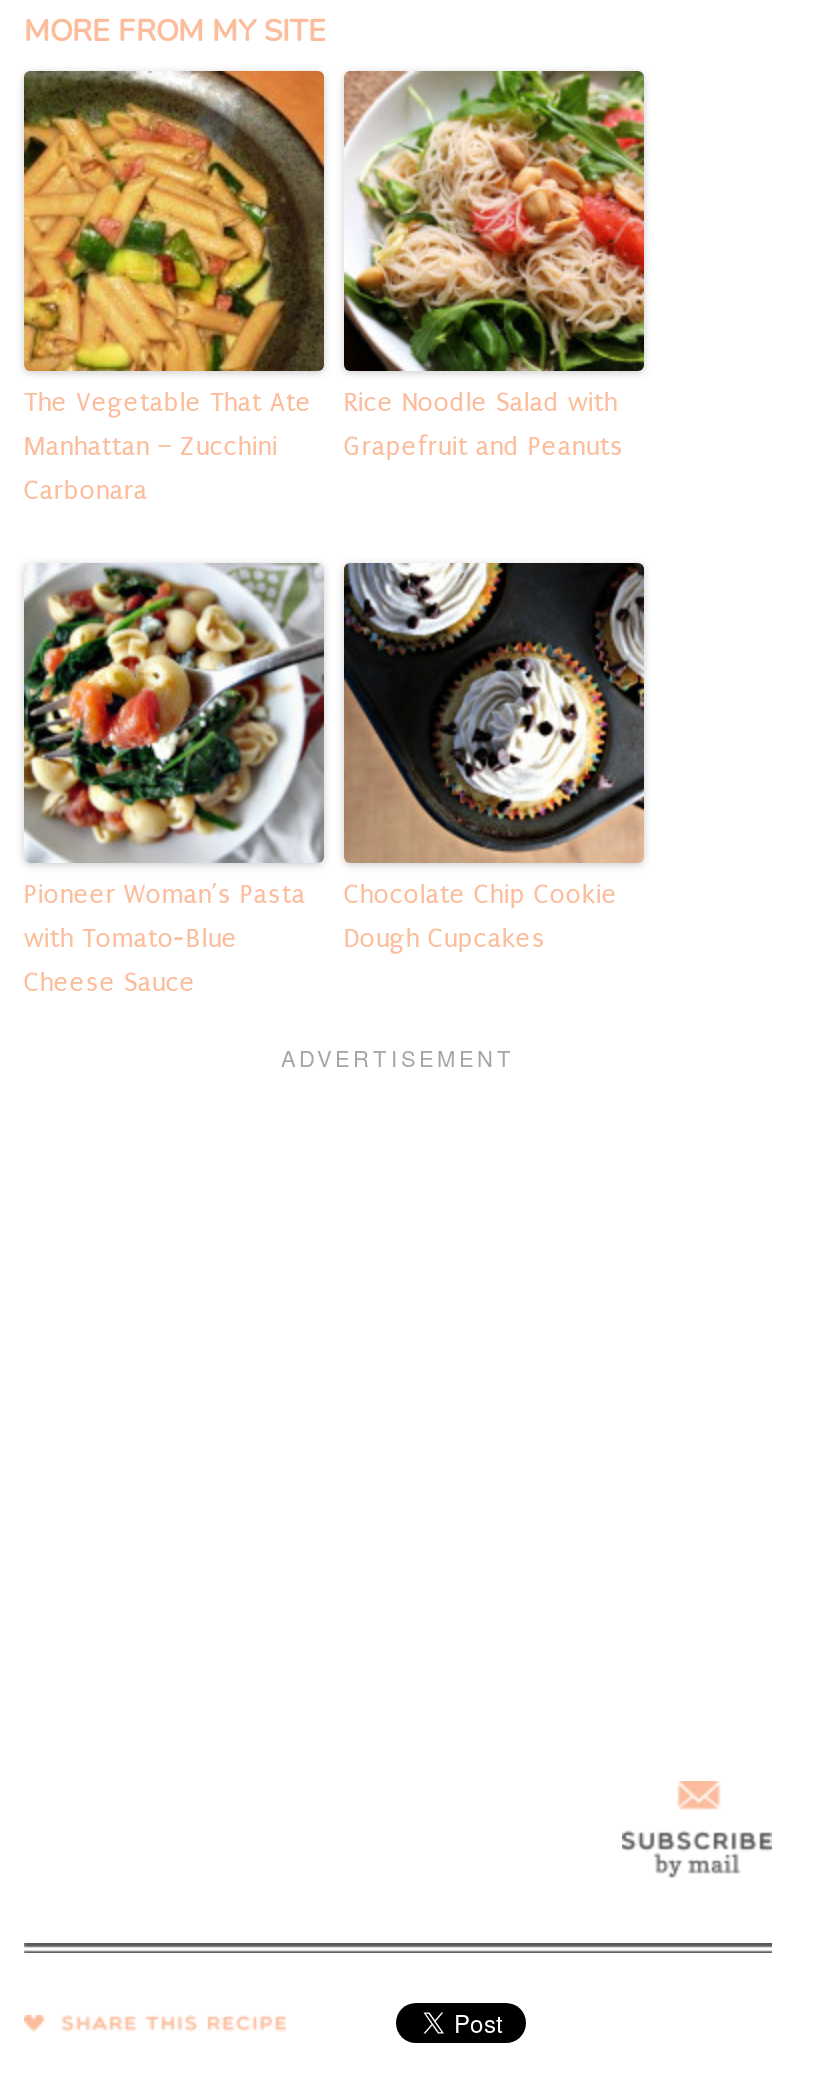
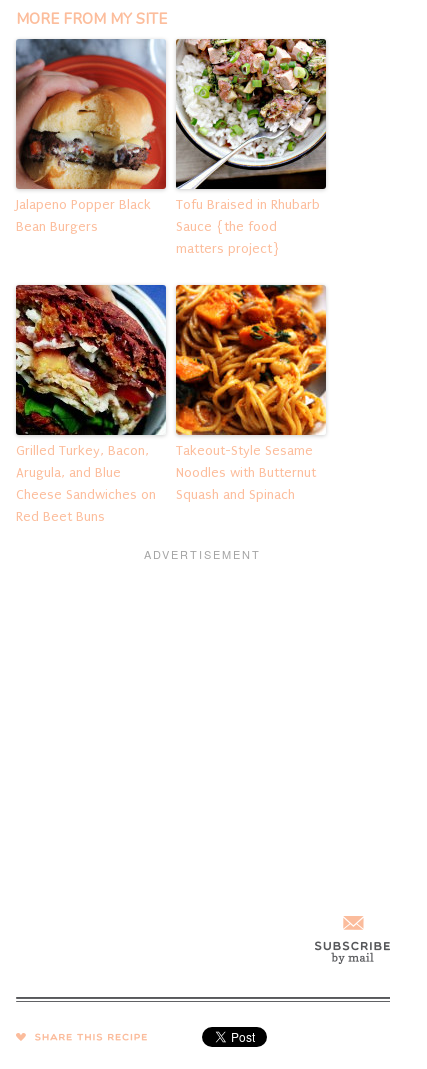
[22,69,326,505] [image] | The Vegetable That Ate | Manhattan – Zucchini | Carbonara -> [15,38,166,234] [image] | Jalapeno Popper Black | Bean Burgers
[343,69,646,461] [image] | Rice Noodle Salad with | Grapefruit and Peanuts -> [175,38,327,256] [image] | Tofu Braised in Rhubarb | Sauce {the food | matters project}
[22,561,324,997] [image] | Pioneer Woman’s Pasta | with Tomato-Blue | Cheese Sauce -> [15,284,167,524] [image] | Grilled Turkey, Bacon, | Arugula, and Blue | Cheese Sandwiches on | Red Beet Buns
[342,561,646,953] [image] | Chocolate Chip Cookie | Dough Cupcakes -> [175,284,327,502] [image] | Takeout-Style Sesame | Noodles with Butternut | Squash and Spinach

